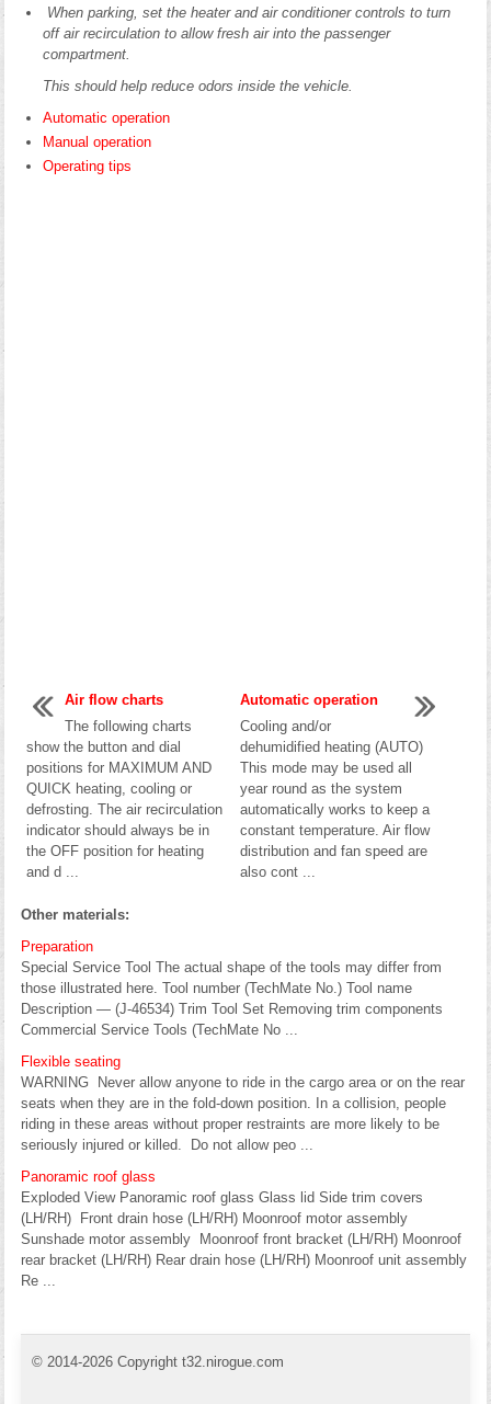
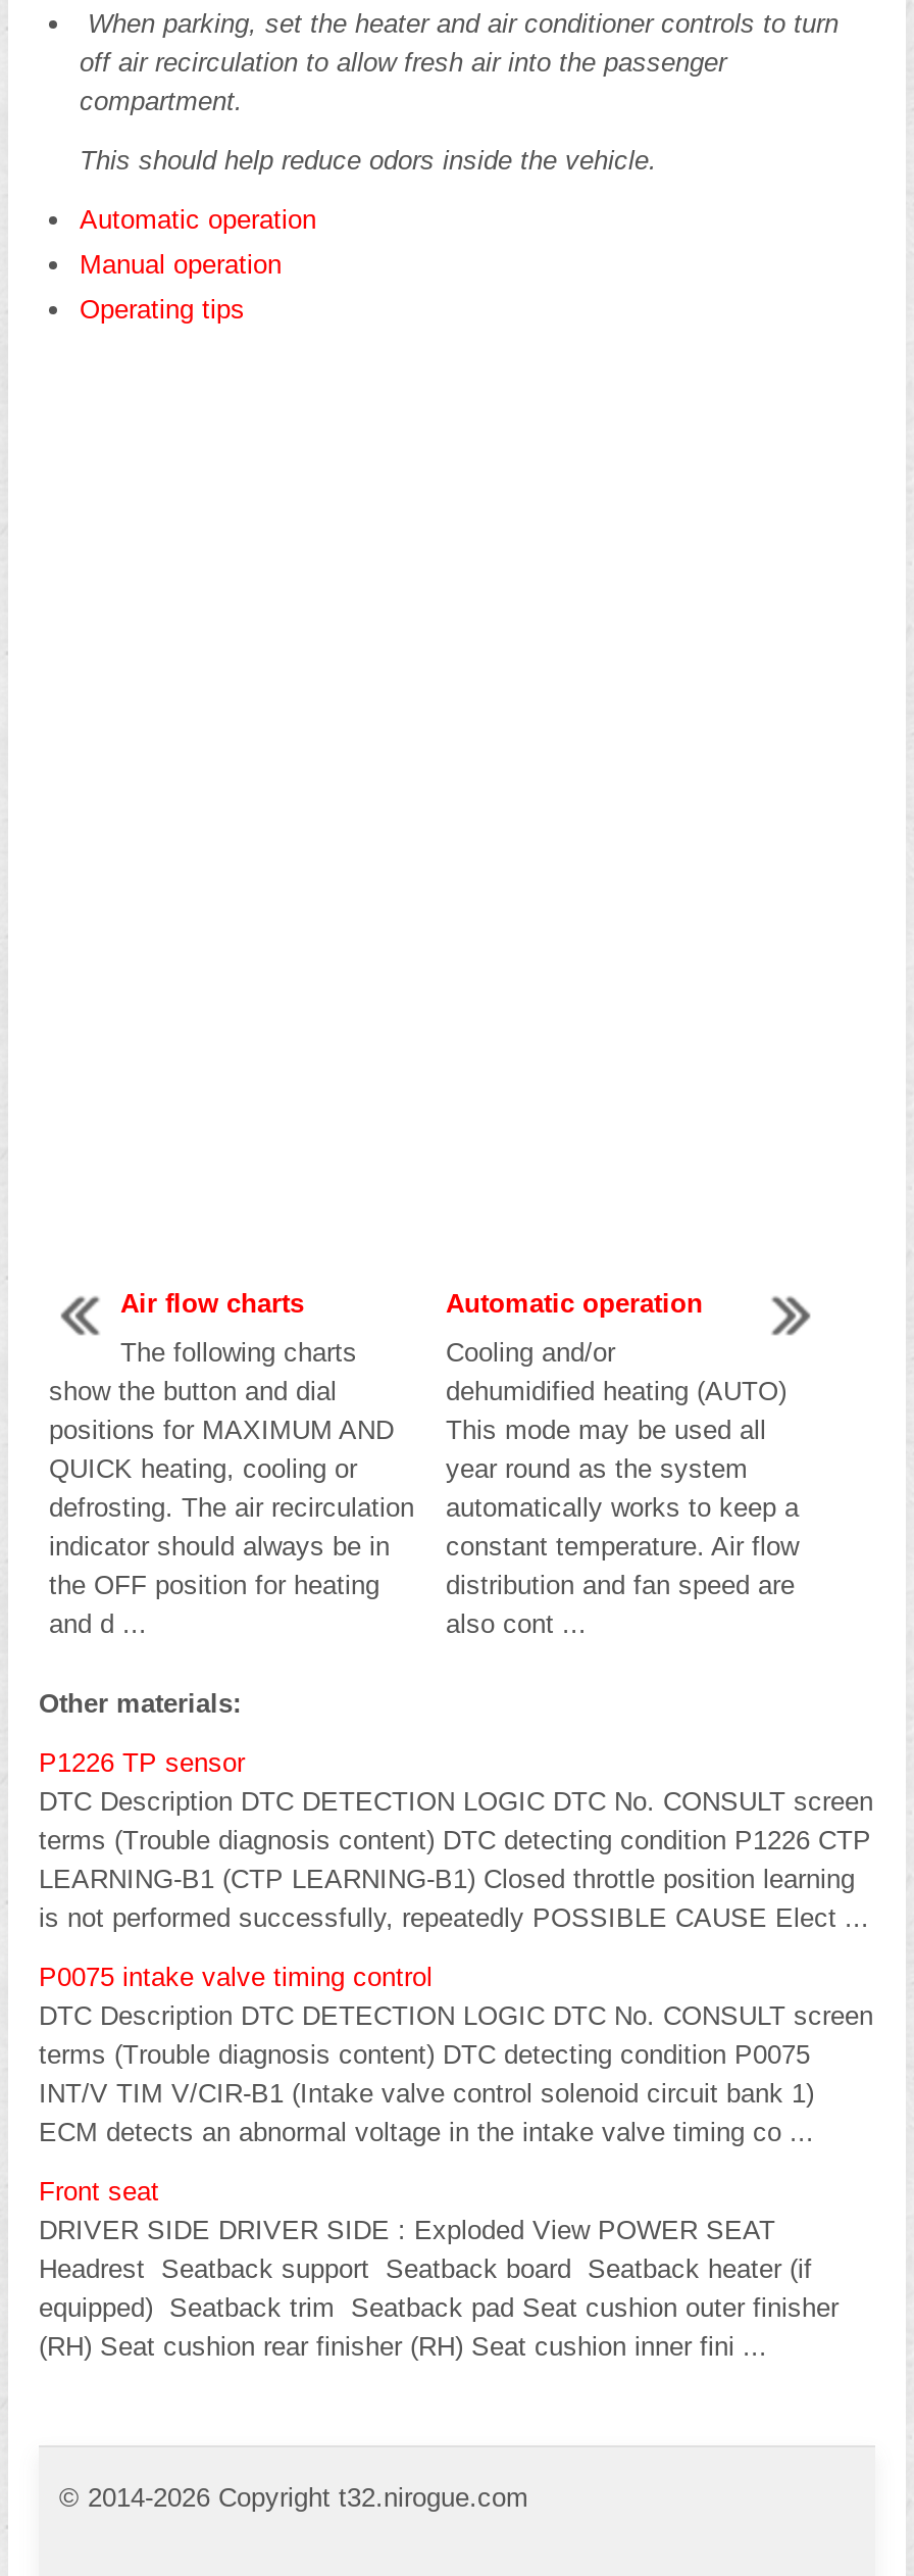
[21,939,443,1038] Preparation | Special Service Tool The actual shape of the tools may differ from | those illustrated here. Tool number (TechMate No.) Tool name | Description — (J-46534) Trim Tool Set Removing trim components | Commercial Service Tools (TechMate No ... -> [39,1748,873,1934] P1226 TP sensor | DTC Description DTC DETECTION LOGIC DTC No. CONSULT screen | terms (Trouble diagnosis content) DTC detecting condition P1226 CTP | LEARNING-B1 (CTP LEARNING-B1) Closed throttle position learning | is not performed successfully, repeatedly POSSIBLE CAUSE Elect ...
[21,1054,465,1153] Flexible seating | WARNING Never allow anyone to ride in the cargo area or on the rear | seats when they are in the fold-down position. In a collision, people | riding in these areas without proper restraints are more likely to be | seriously injured or killed. Do not allow peo ... -> [39,1962,873,2148] P0075 intake valve timing control | DTC Description DTC DETECTION LOGIC DTC No. CONSULT screen | terms (Trouble diagnosis content) DTC detecting condition P0075 | INT/V TIM V/CIR-B1 (Intake valve control solenoid circuit bank 1) | ECM detects an abnormal voltage in the intake valve timing co ...
[21,1169,467,1289] Panoramic roof glass | Exploded View Panoramic roof glass Glass lid Side trim covers | (LH/RH) Front drain hose (LH/RH) Moonroof motor assembly | Sunshade motor assembly Moonroof front bracket (LH/RH) Moonroof | rear bracket (LH/RH) Rear drain hose (LH/RH) Moonroof unit assembly | Re ... -> [39,2177,839,2362] Front seat | DRIVER SIDE DRIVER SIDE : Exploded View POWER SEAT | Headrest Seatback support Seatback board Seatback heater (if | equipped) Seatback trim Seatback pad Seat cushion outer finisher | (RH) Seat cushion rear finisher (RH) Seat cushion inner fini ...

